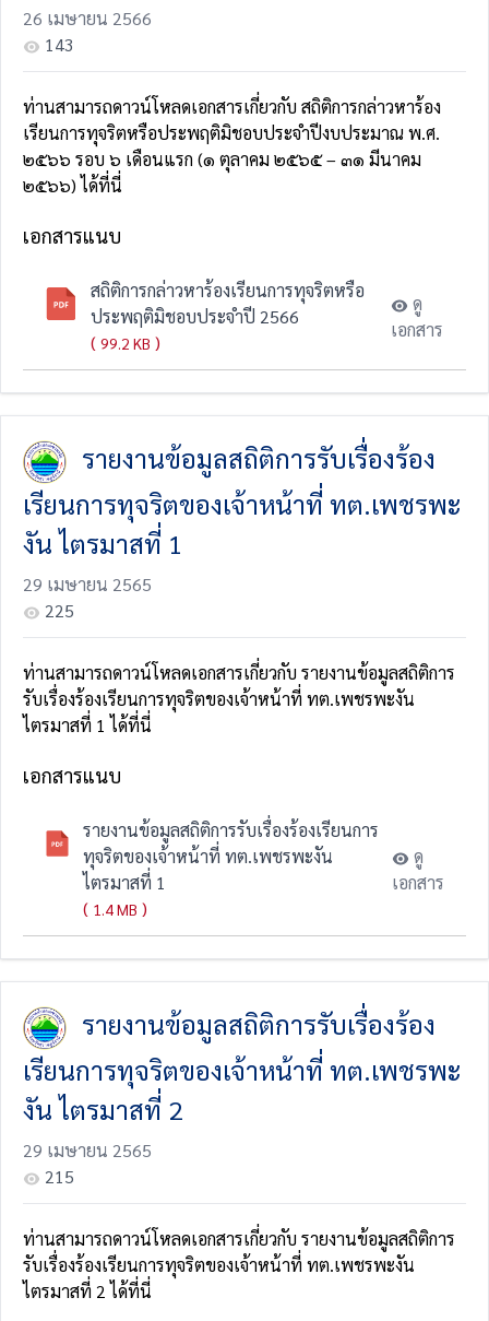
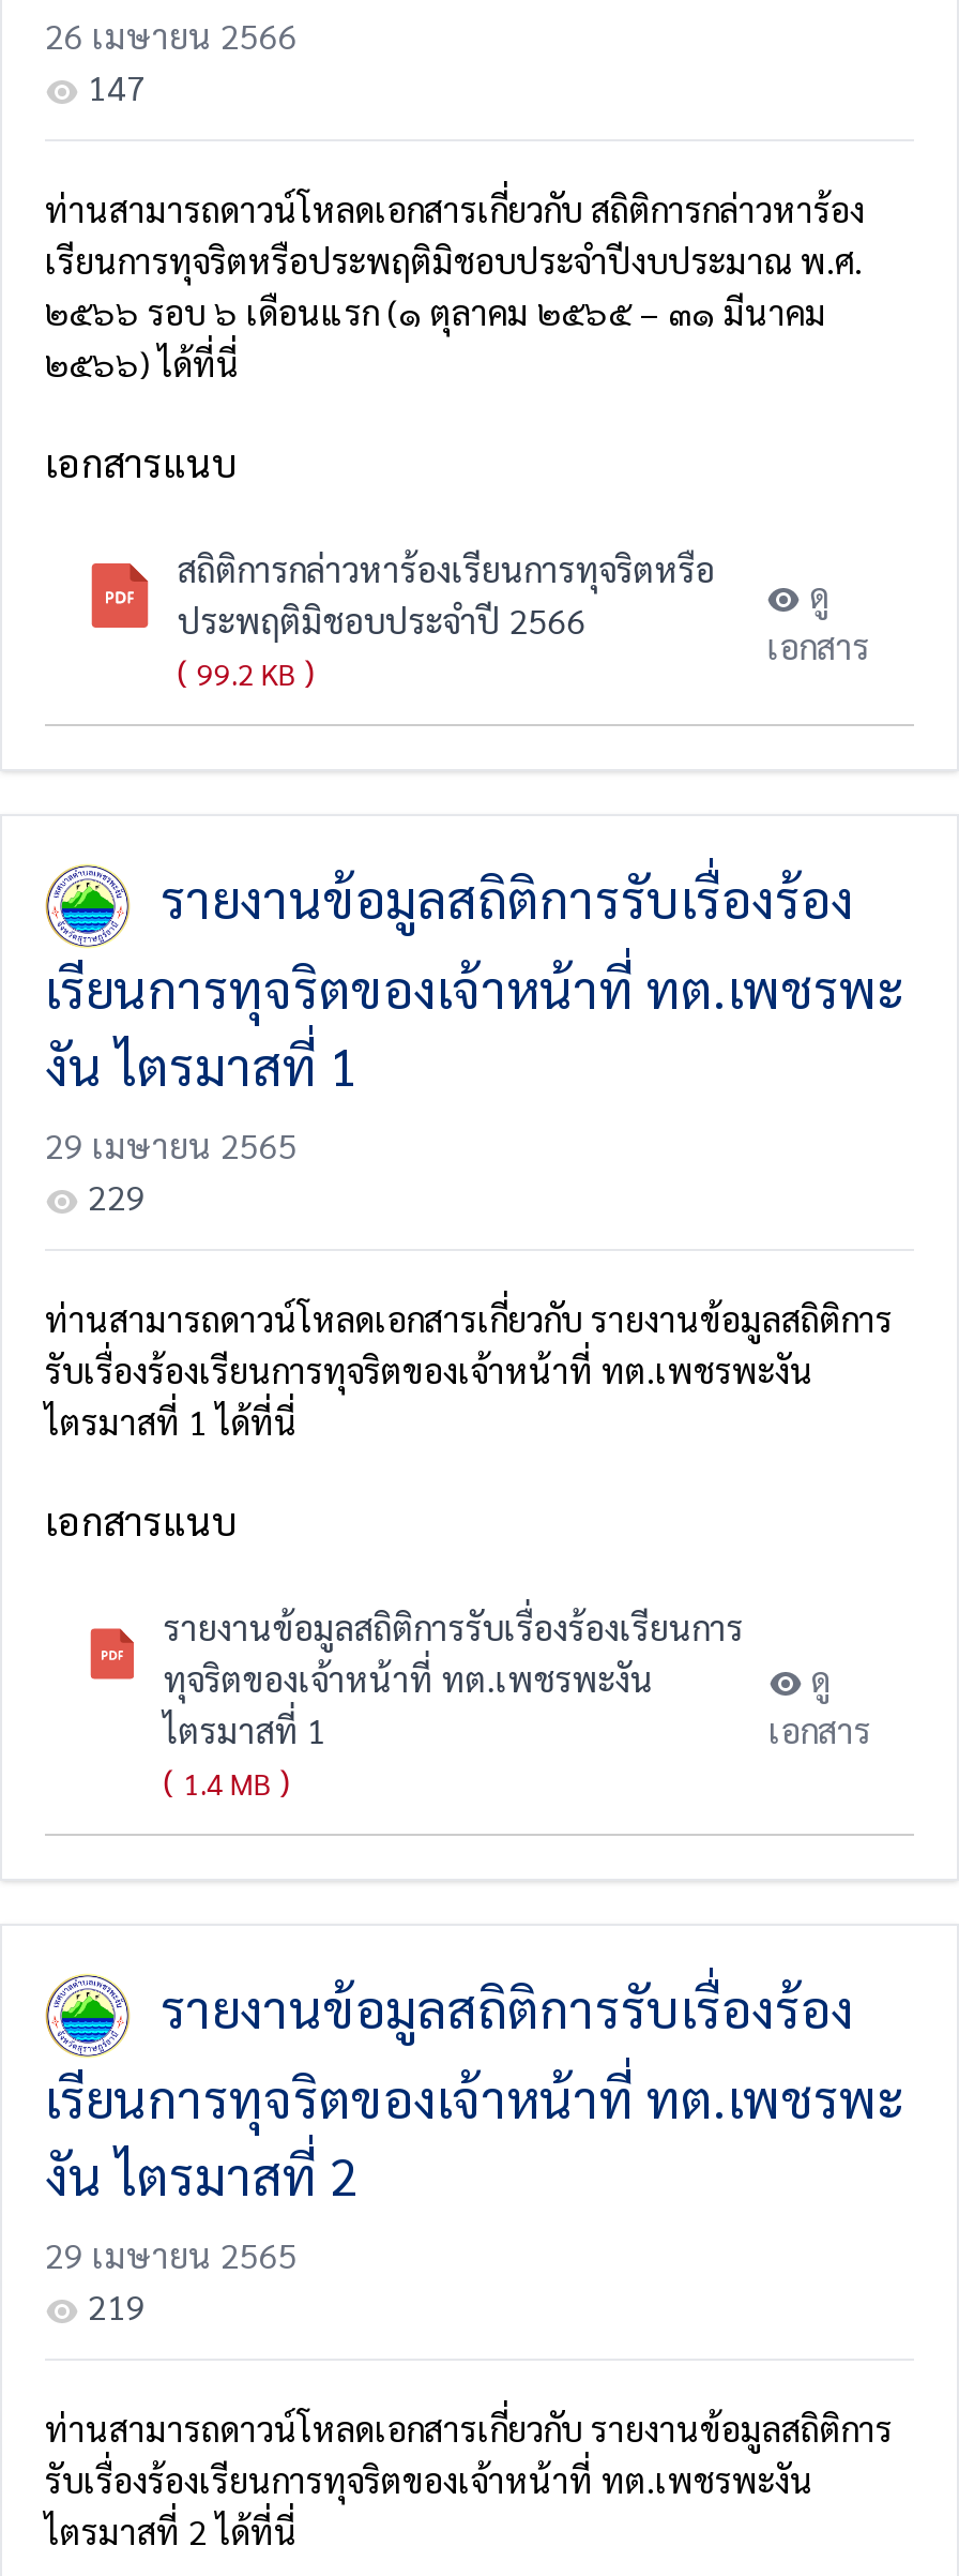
[40,33,74,56] 143 -> [79,64,146,109] 147
[40,599,74,622] 225 -> [79,1174,146,1219] 229
[40,1165,74,1188] 215 -> [79,2284,146,2329] 219

